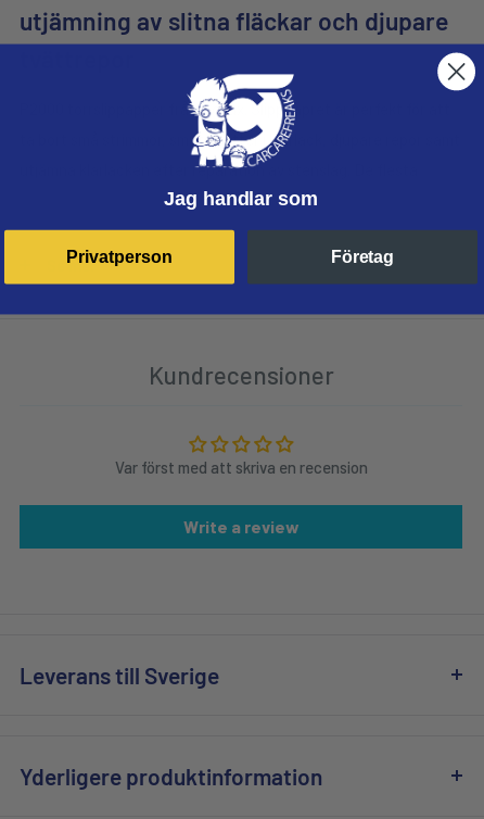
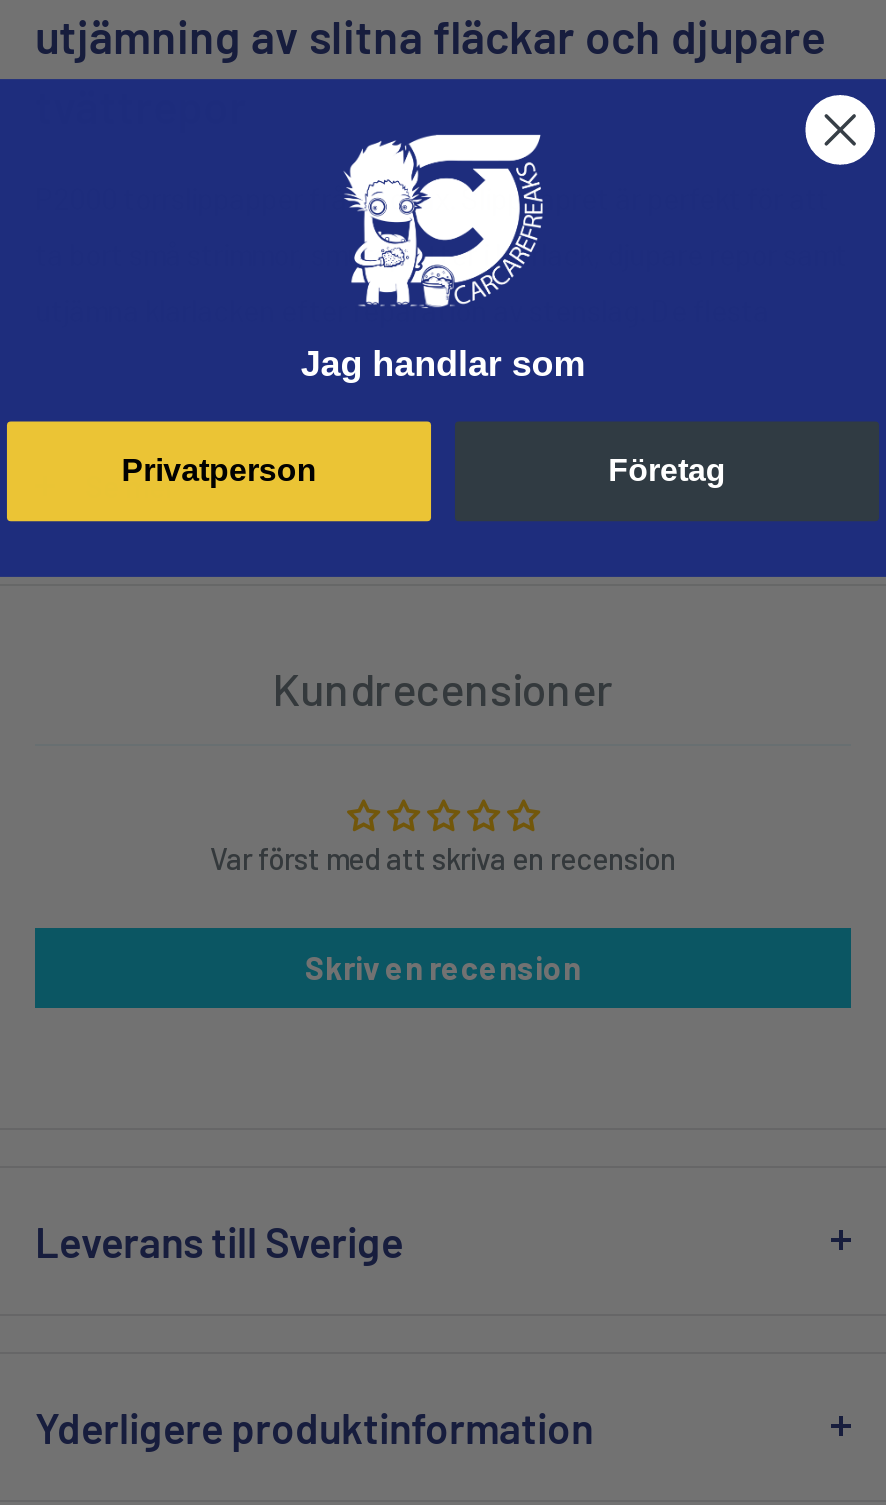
[183,516,299,536] Write a review -> [305,947,581,985] Skriv en recension

